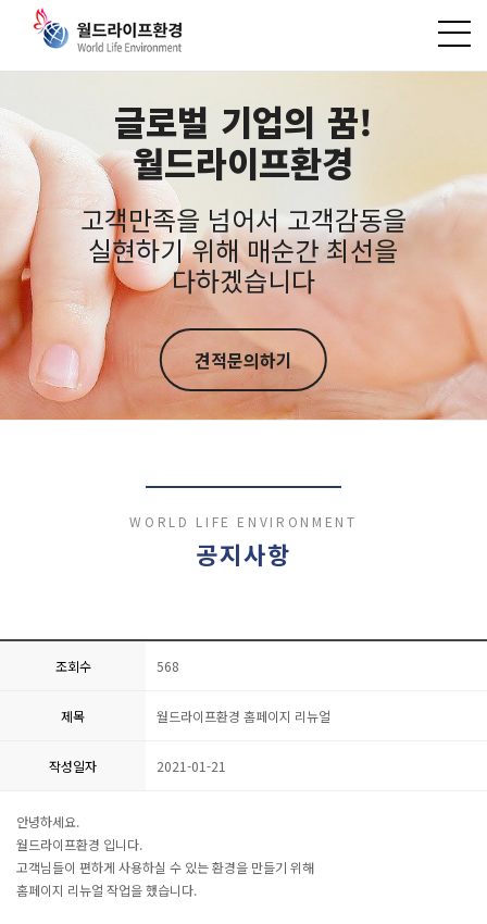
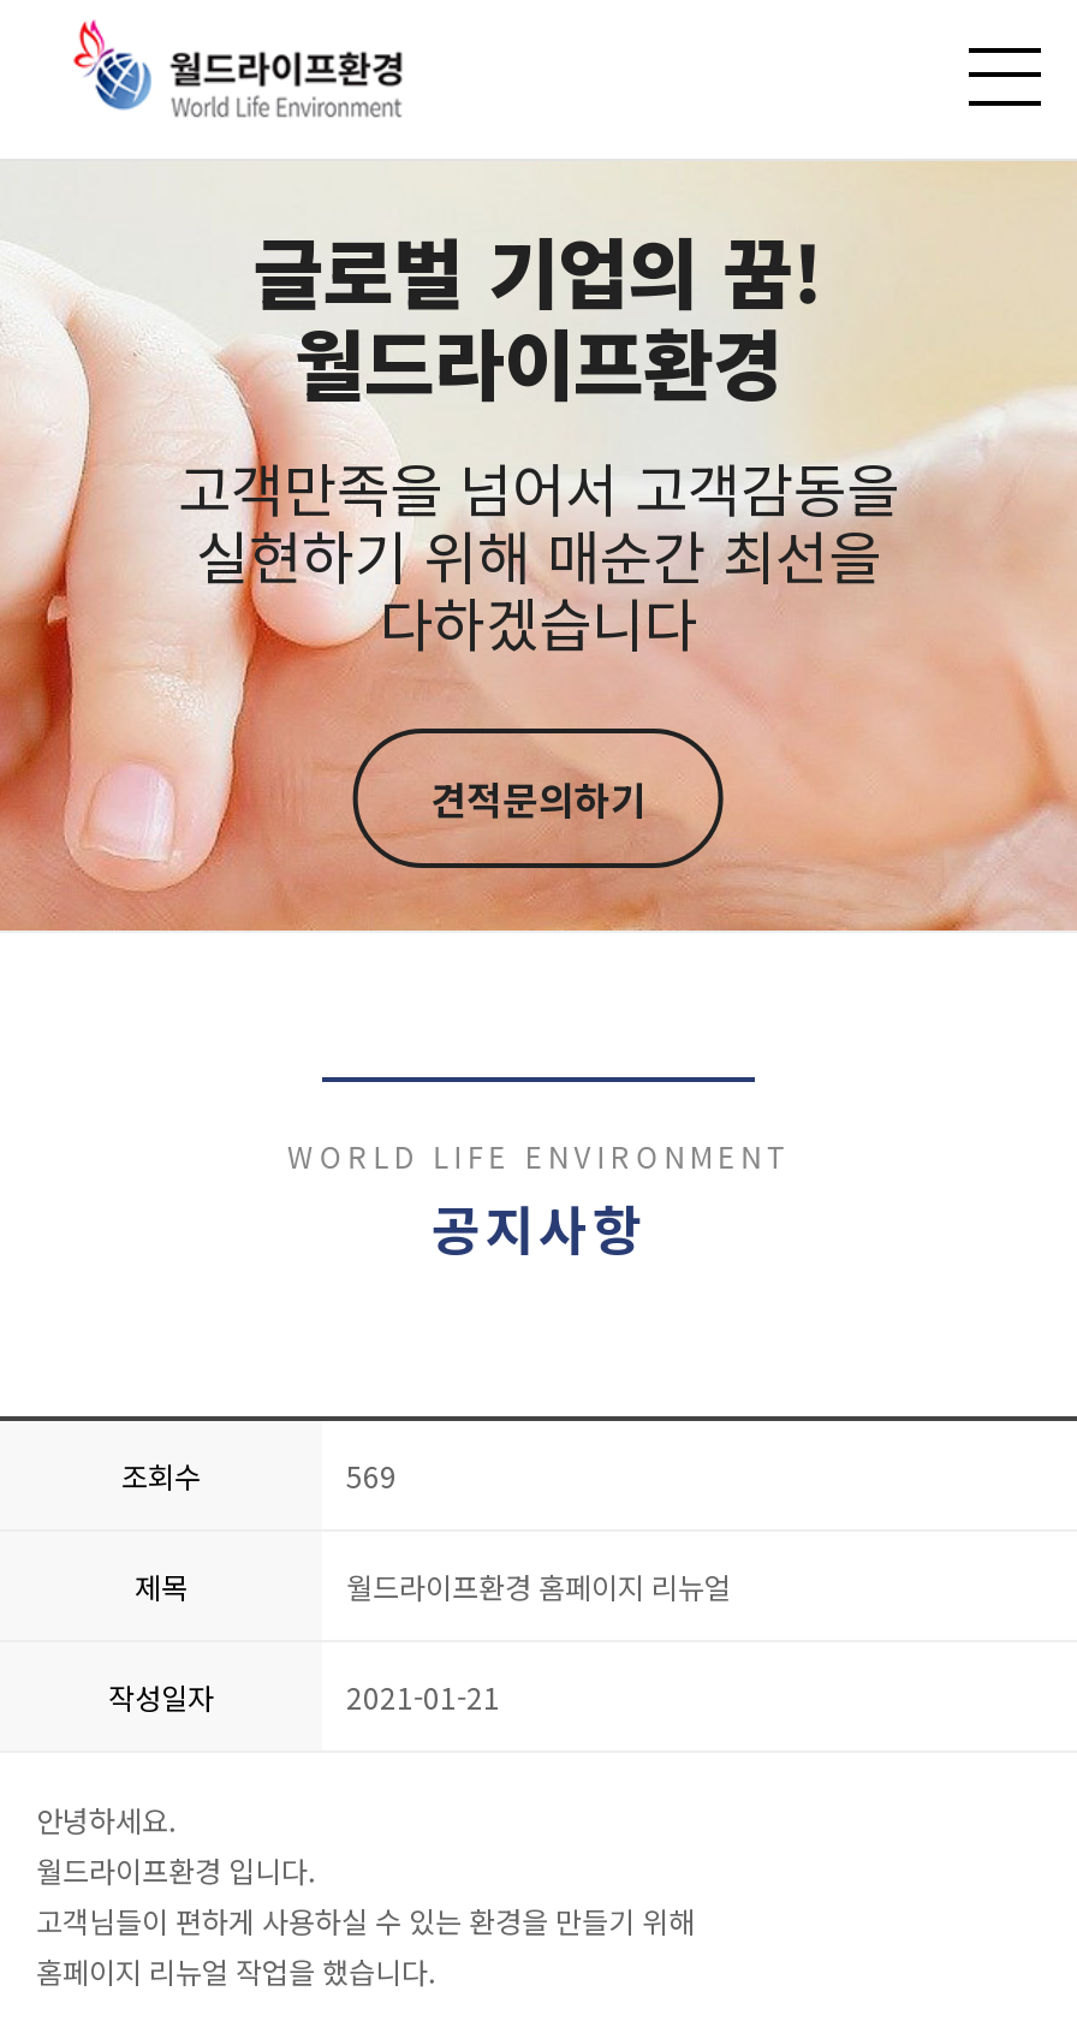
[157,657,179,675] 568 -> [346,1455,397,1496] 569

